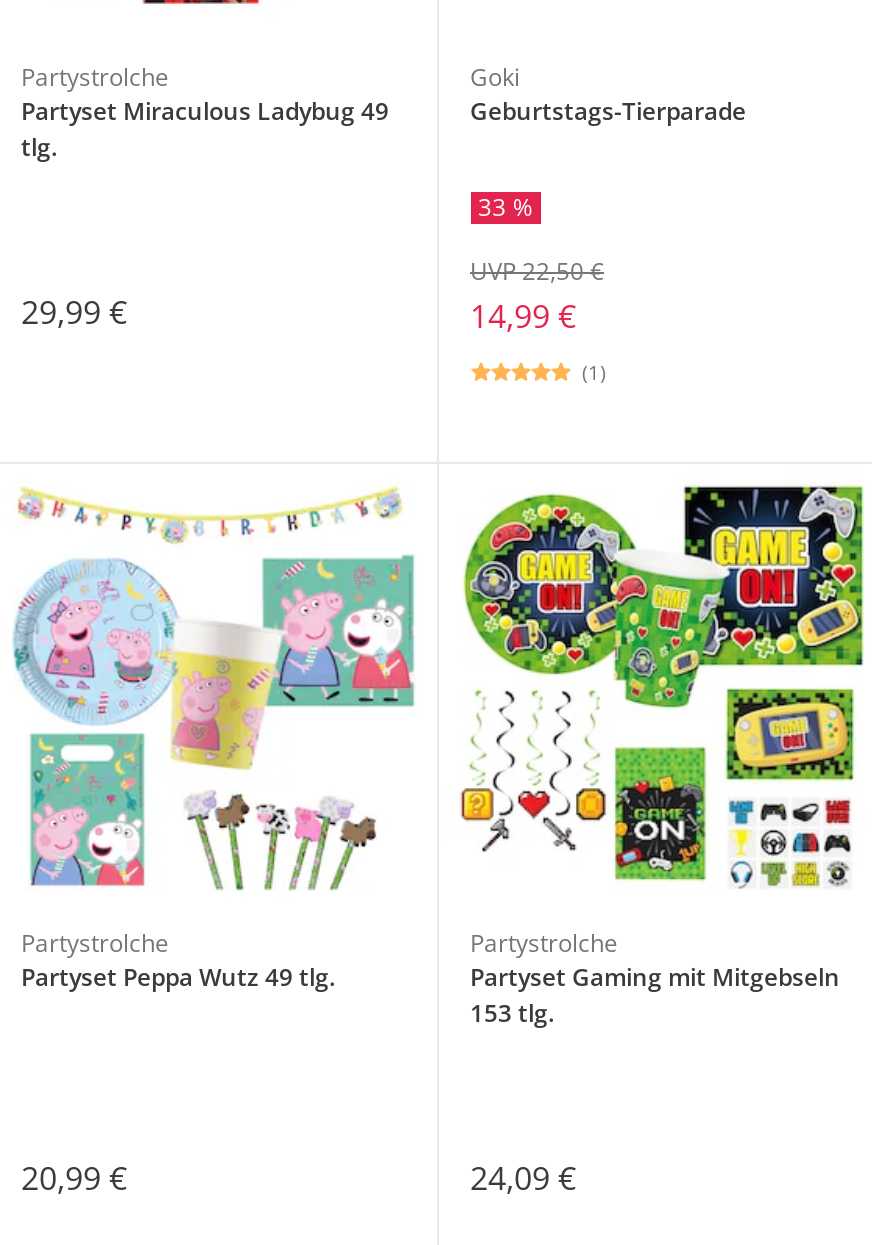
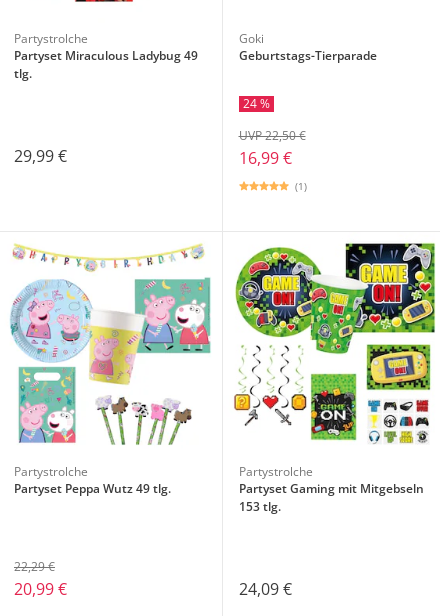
[478,190,533,224] 33 % -> [242,95,270,112] 24 %
[470,294,576,338] 14,99 € -> [238,147,291,169] 16,99 €
none -> [14,558,55,575] 22,29 €

